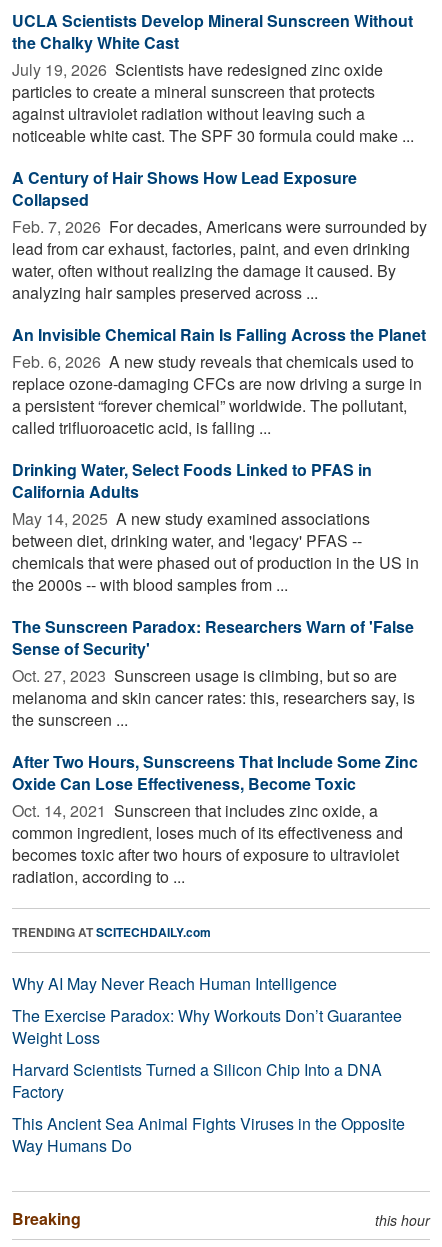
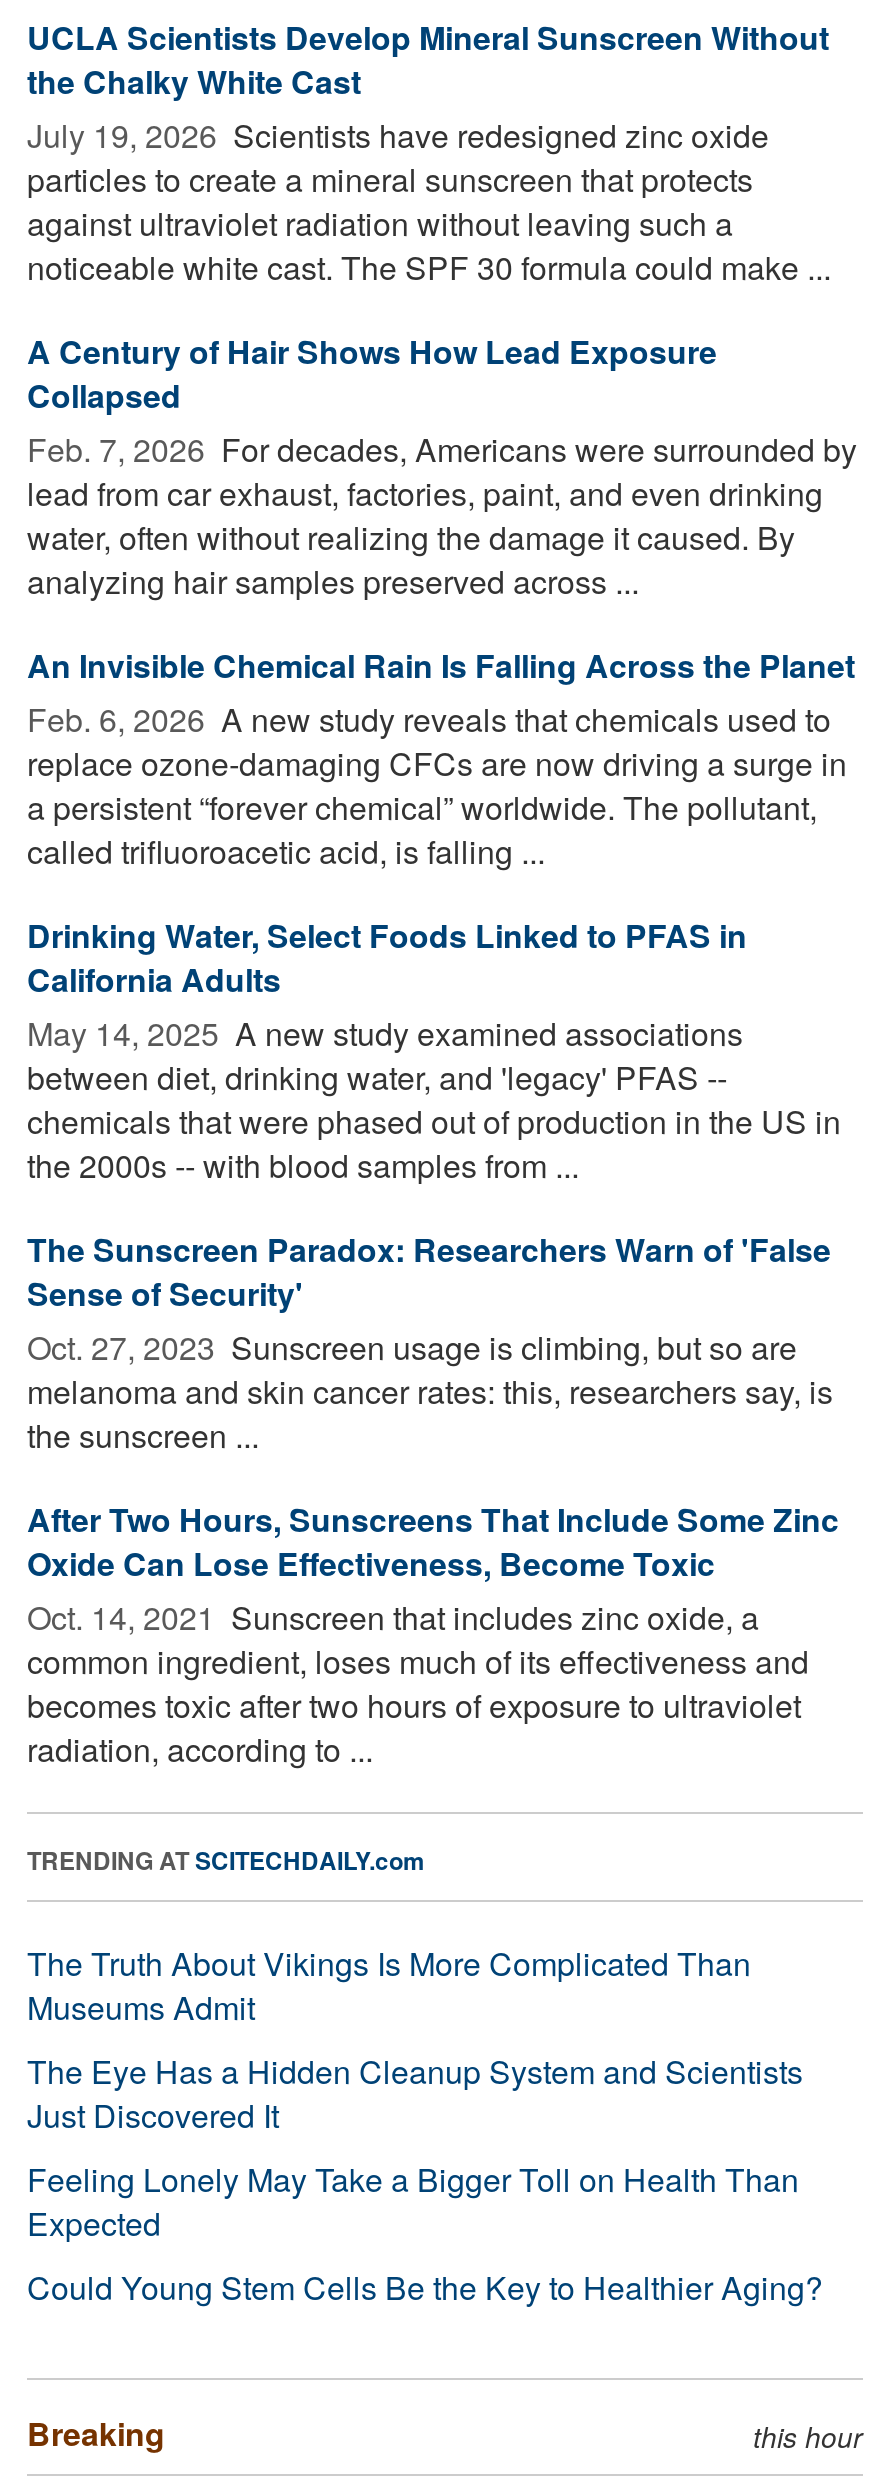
[12,972,405,1157] Why AI May Never Reach Human Intelligence | The Exercise Paradox: Why Workouts Don’t Guarantee | Weight Loss | Harvard Scientists Turned a Silicon Chip Into a DNA | Factory | This Ancient Sea Animal Fights Viruses in the Opposite | Way Humans Do -> [27,1940,823,2310] The Truth About Vikings Is More Complicated Than | Museums Admit | The Eye Has a Hidden Cleanup System and Scientists | Just Discovered It | Feeling Lonely May Take a Bigger Toll on Health Than | Expected | Could Young Stem Cells Be the Key to Healthier Aging?

